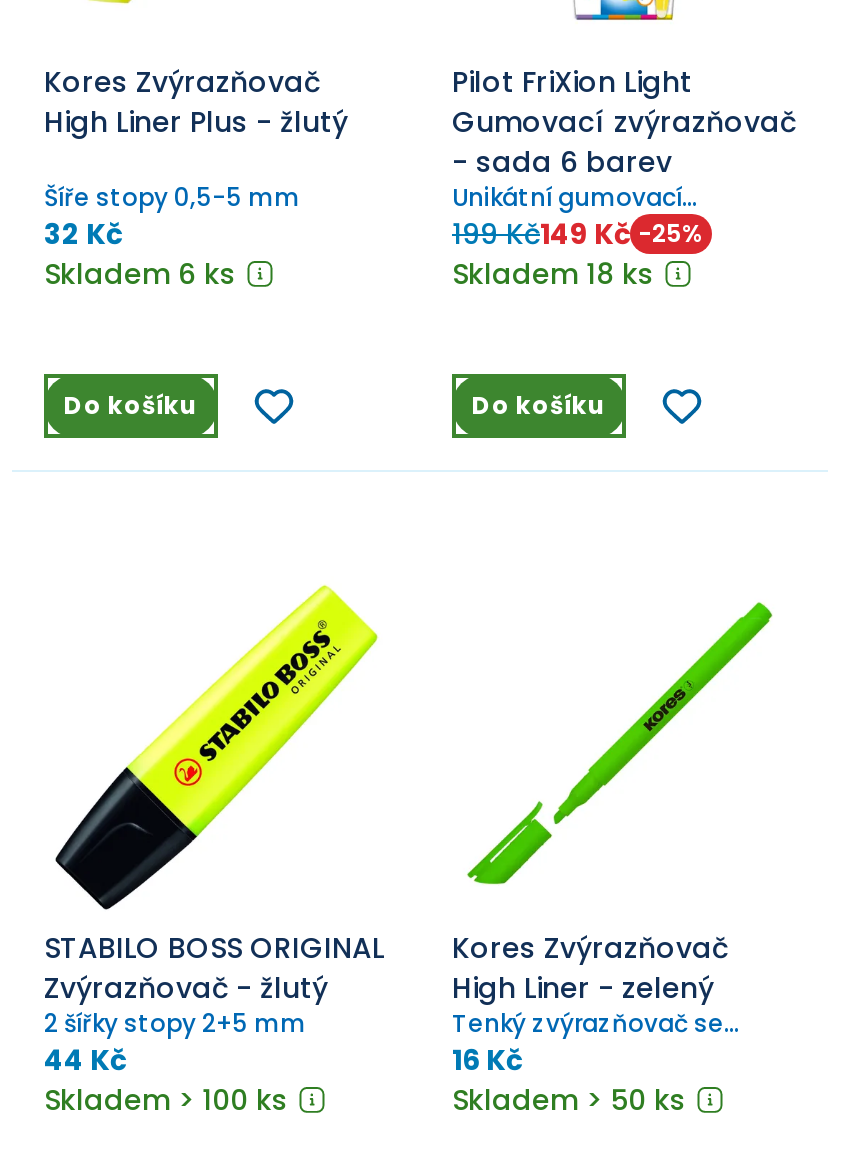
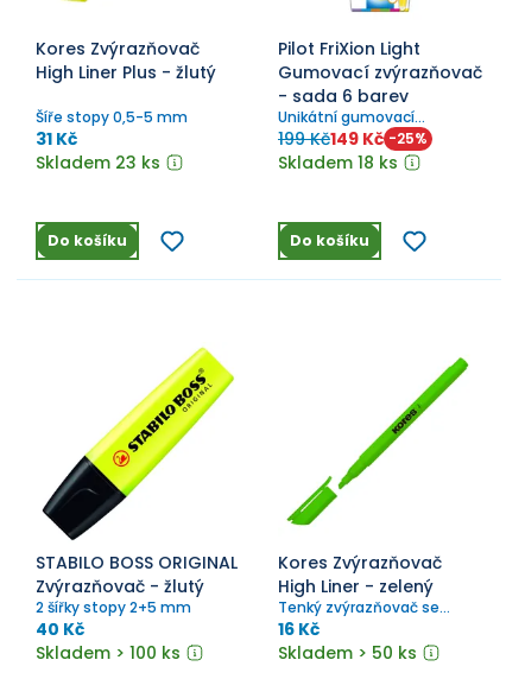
[44,214,122,254] 32 Kč -> [36,127,77,151] 31 Kč
[44,254,236,294] Skladem 6 ks -> [36,151,160,174] Skladem 23 ks
[44,1040,126,1080] 44 Kč -> [36,617,84,641] 40 Kč

